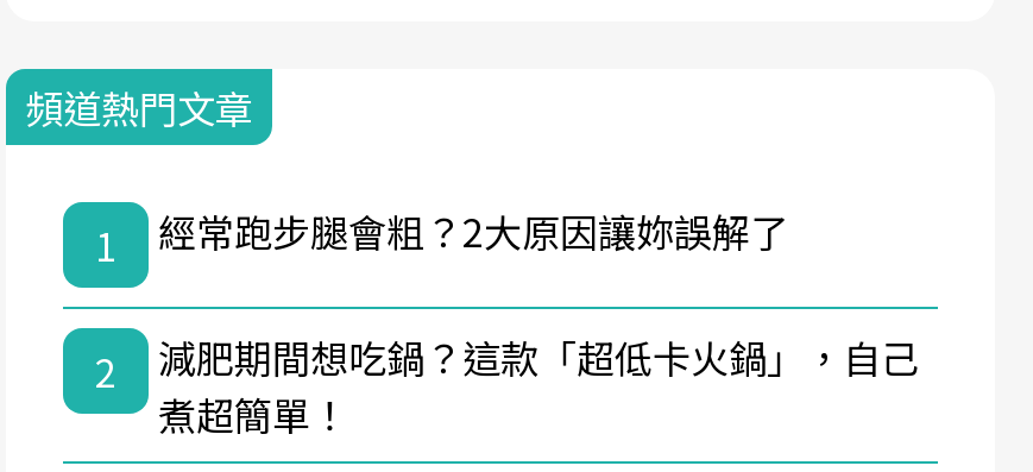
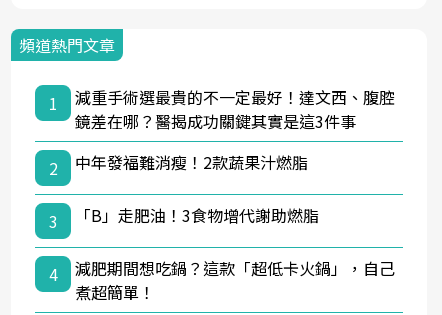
[158,201,788,258] 經常跑步腿會粗？2大原因讓妳誤解了 -> [75,85,395,133] 減重手術選最貴的不一定最好！達文西、腹腔 | 鏡差在哪？醫揭成功關鍵其實是這3件事
none -> [48,150,319,286] 中年發福難消瘦！2款蔬果汁燃脂 | 3 | 「B」走肥油！3食物增代謝助燃脂 | 4

